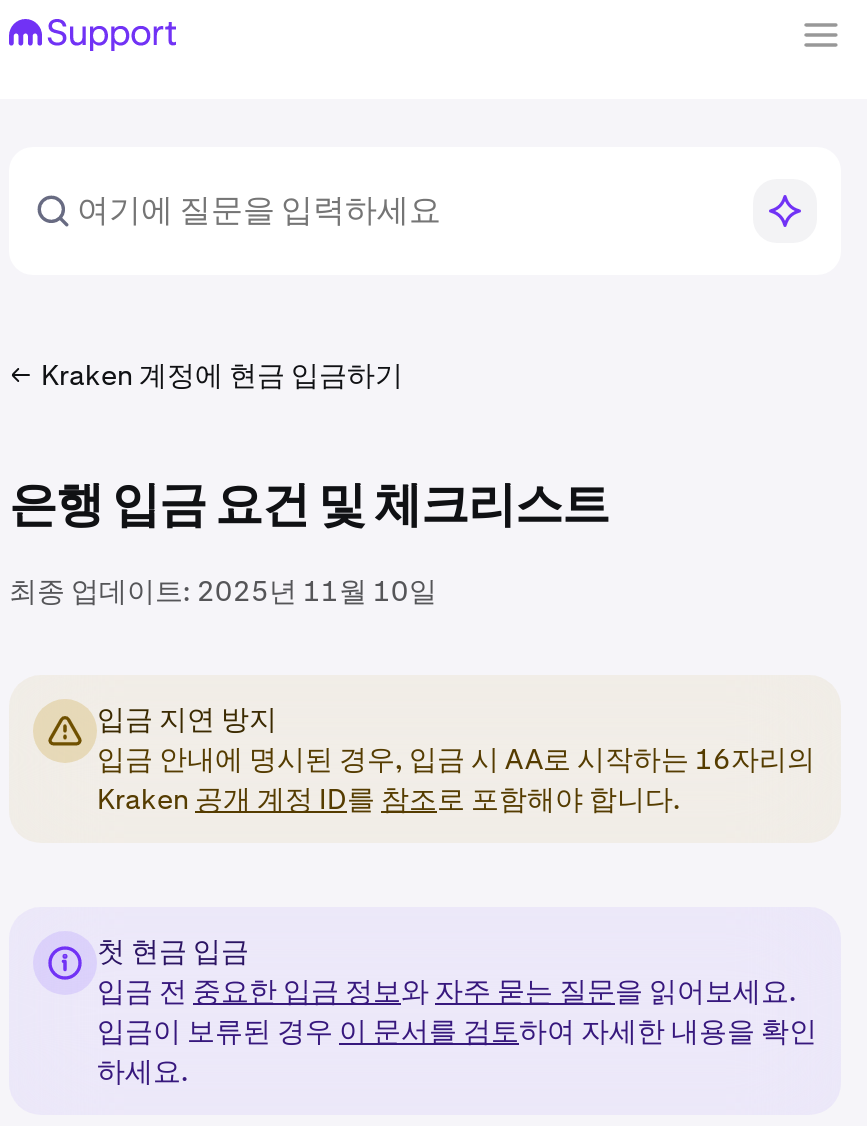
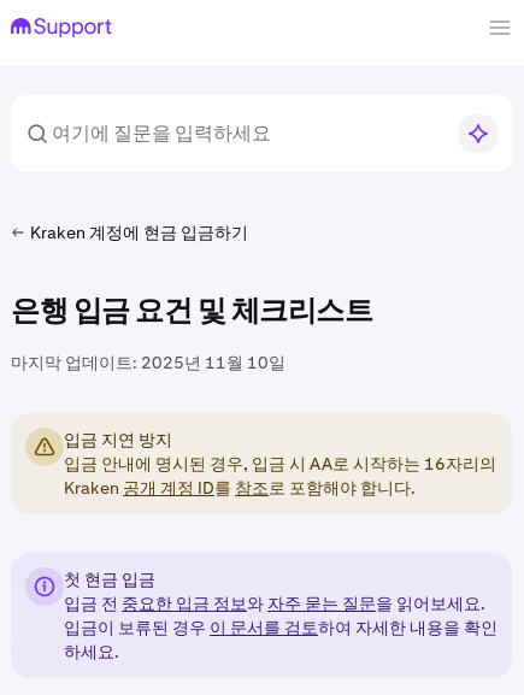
[9,573,437,609] 최종 업데이트: 2025년 11월 10일 -> [11,352,285,373] 마지막 업데이트: 2025년 11월 10일

